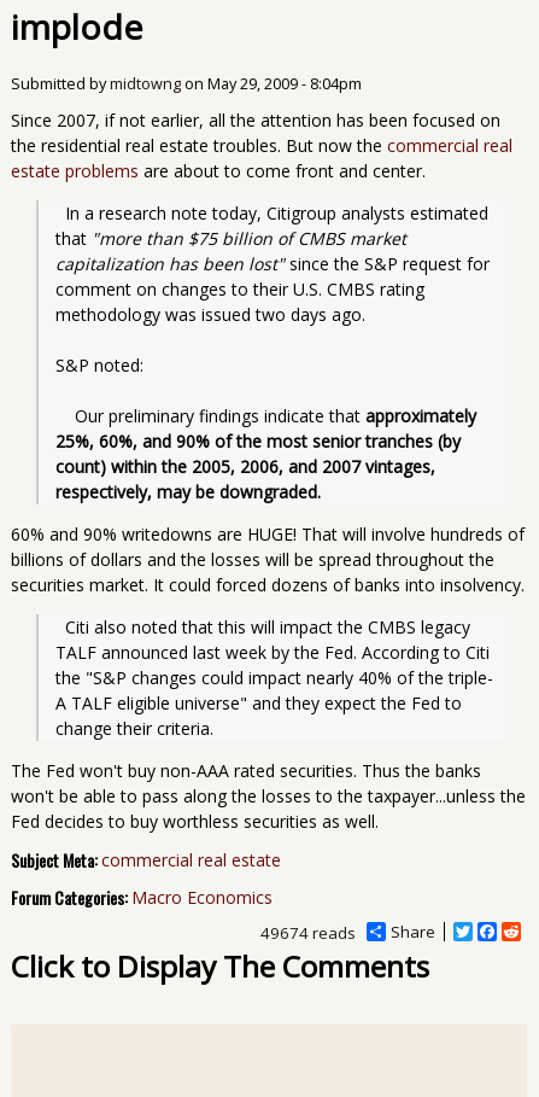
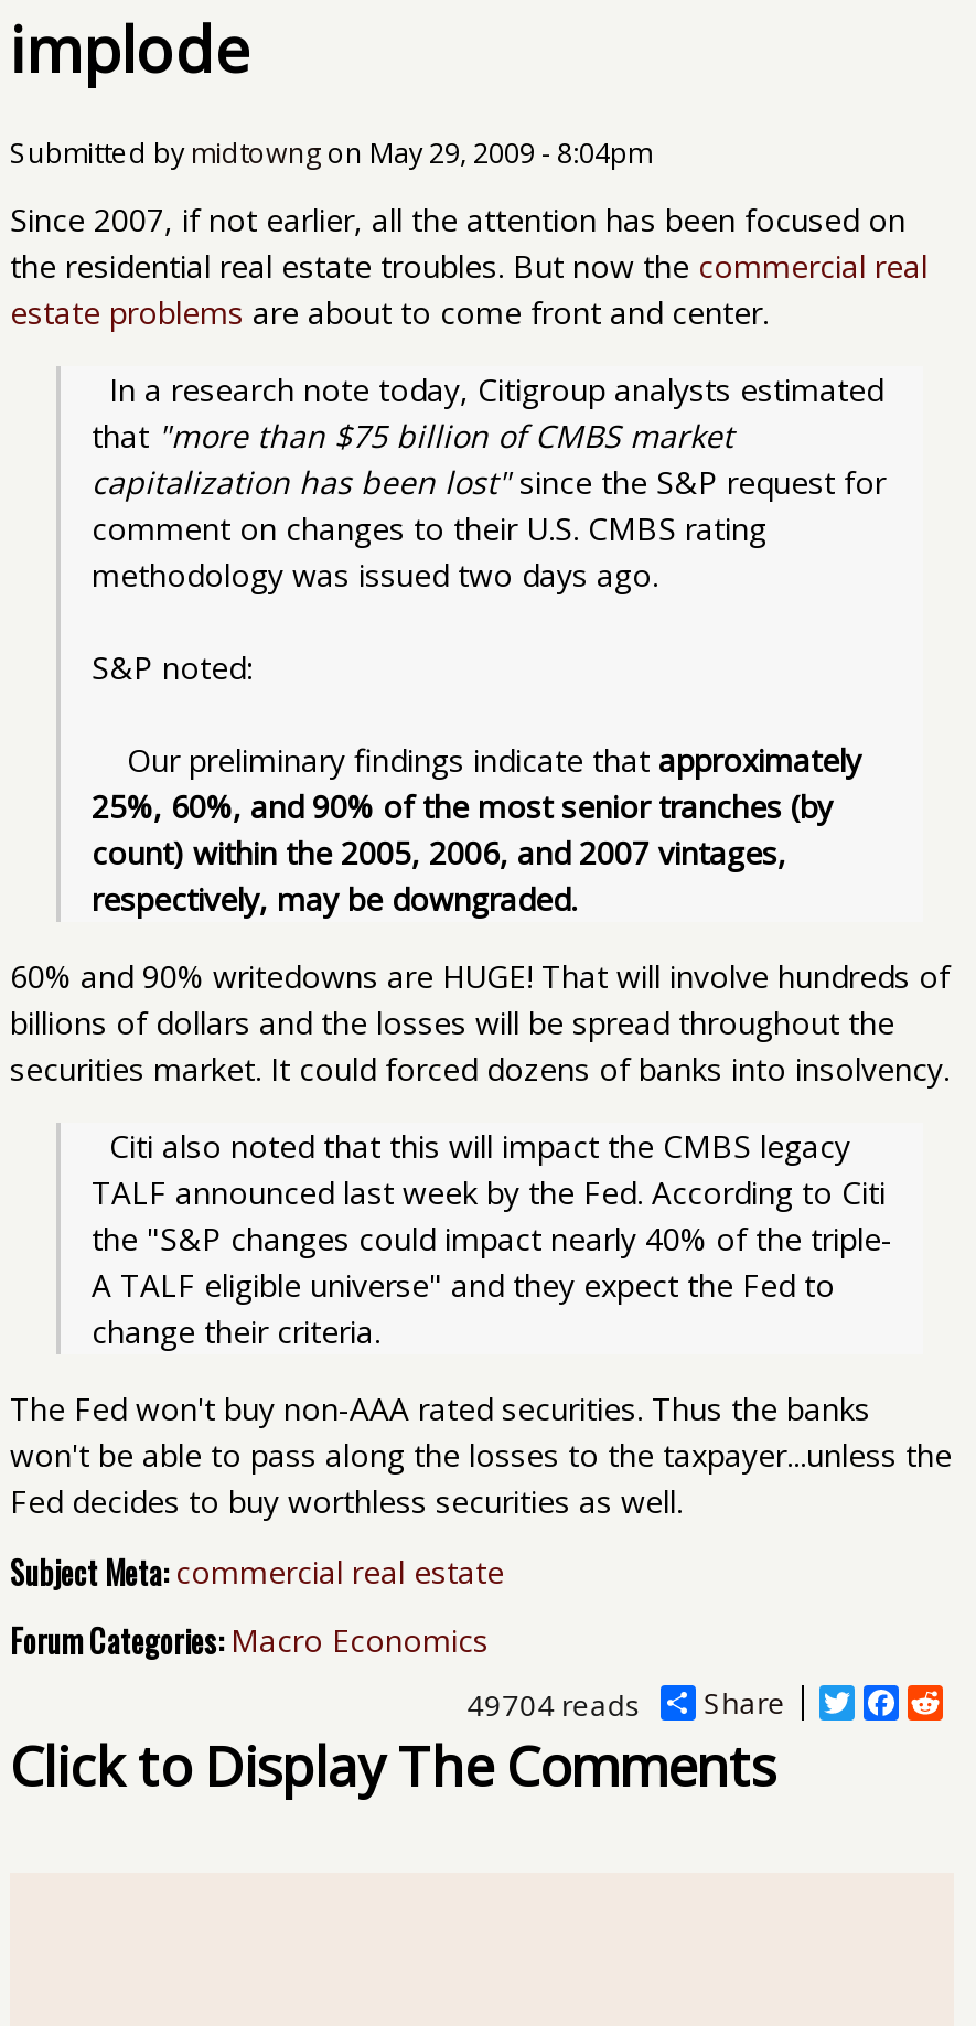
[261,922,356,943] 49674 reads -> [467,1685,641,1724] 49704 reads

